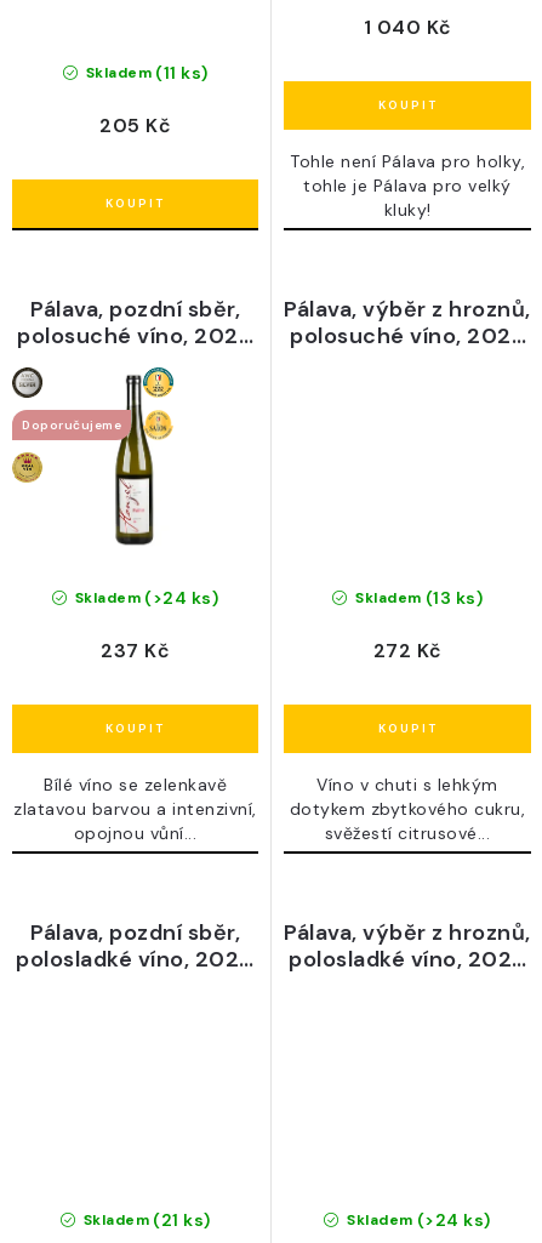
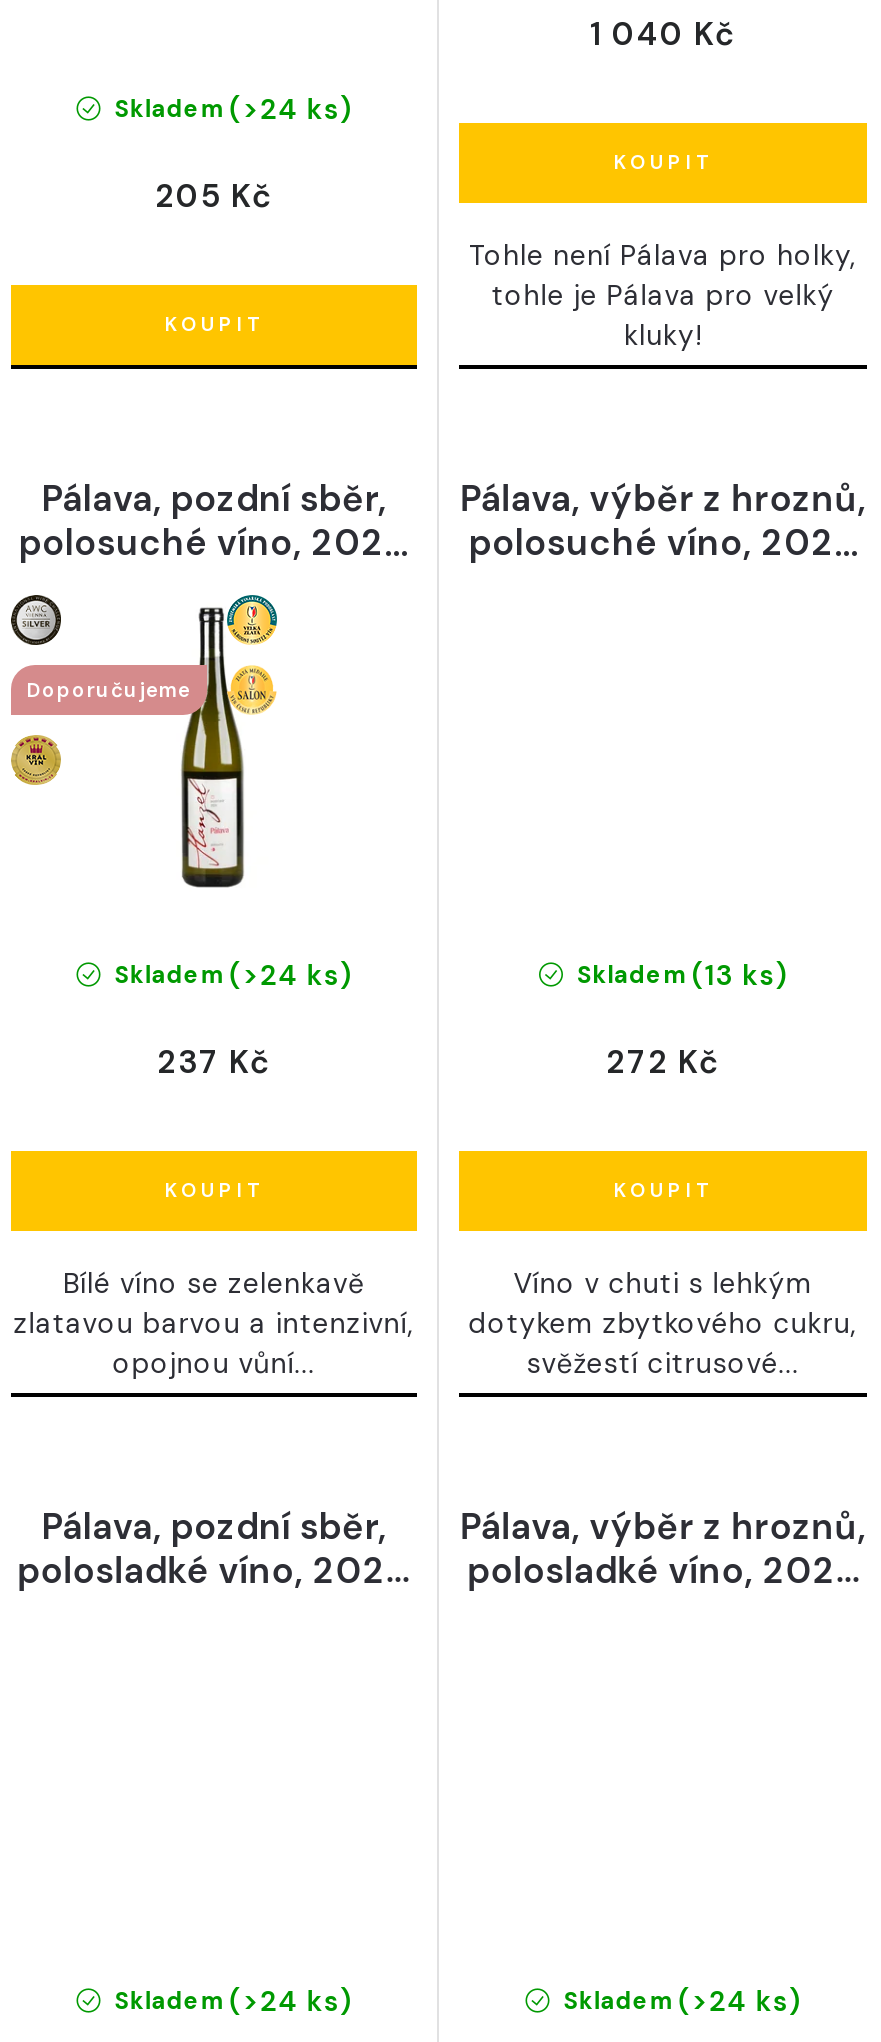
[81,62,208,84] Skladem (11 ks) -> [107,92,351,128] Skladem (>24 ks)
[79,1209,210,1231] Skladem (21 ks) -> [107,1983,351,2019] Skladem (>24 ks)

